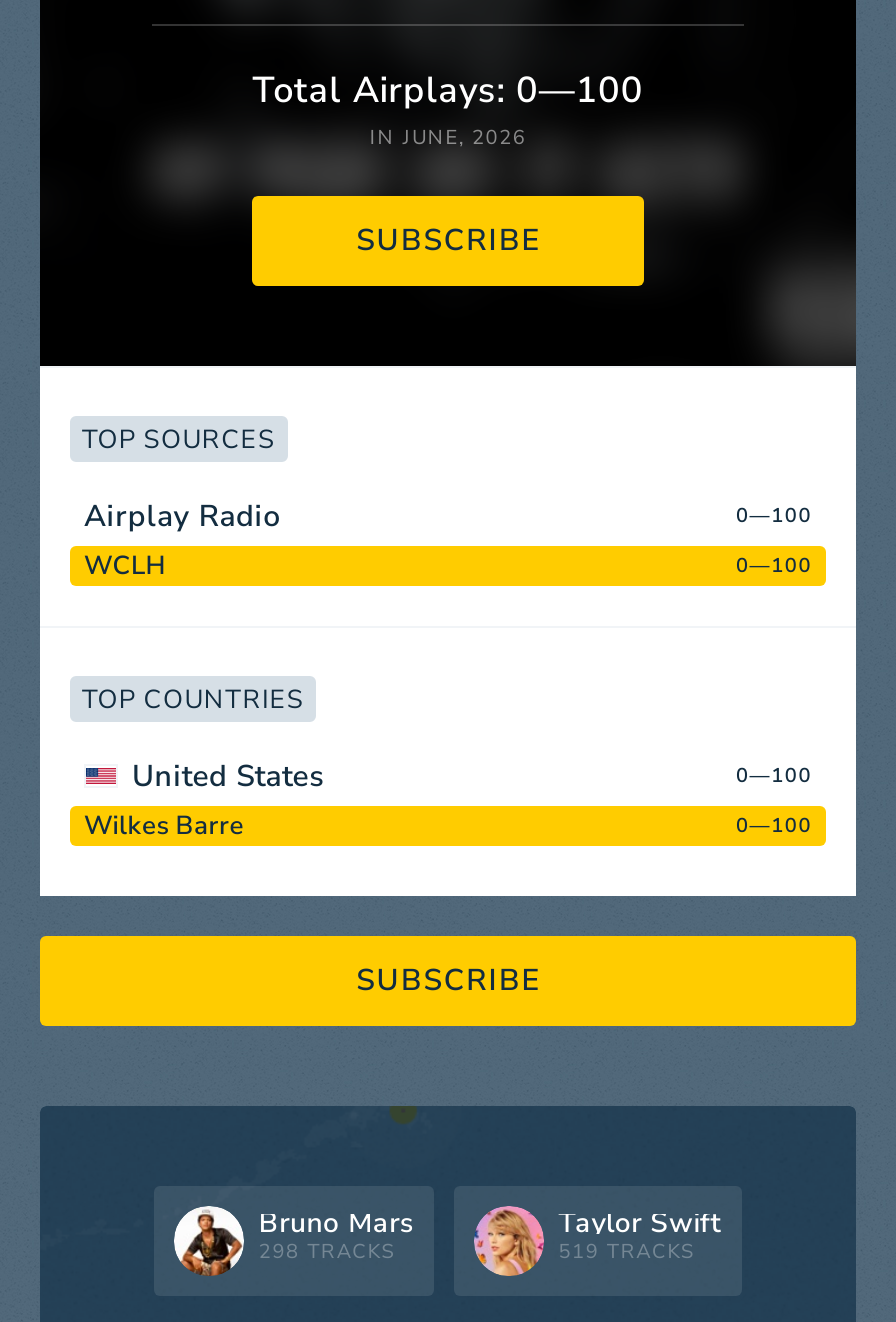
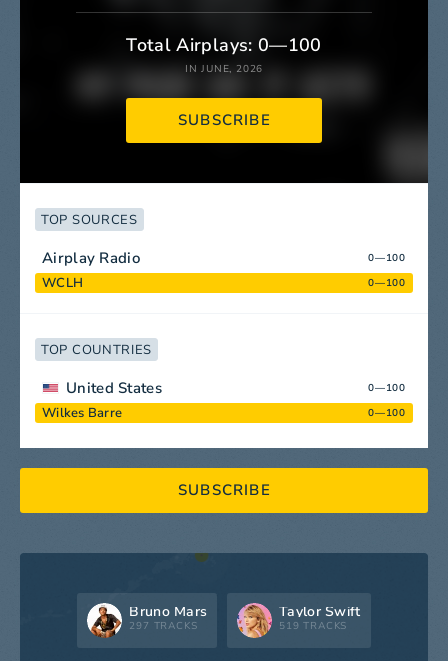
[259,1239,395,1267] 298 TRACKS -> [129,619,197,633] 297 TRACKS

